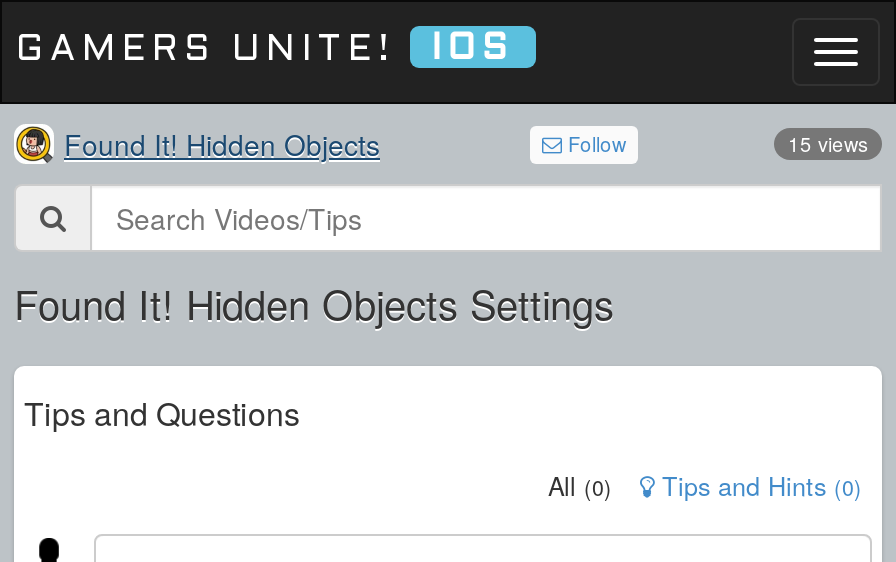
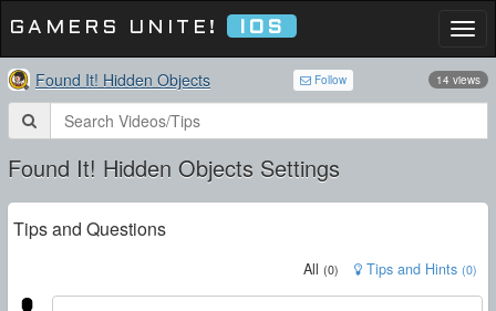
[788,130,868,158] 15 views -> [436,72,480,87] 14 views

